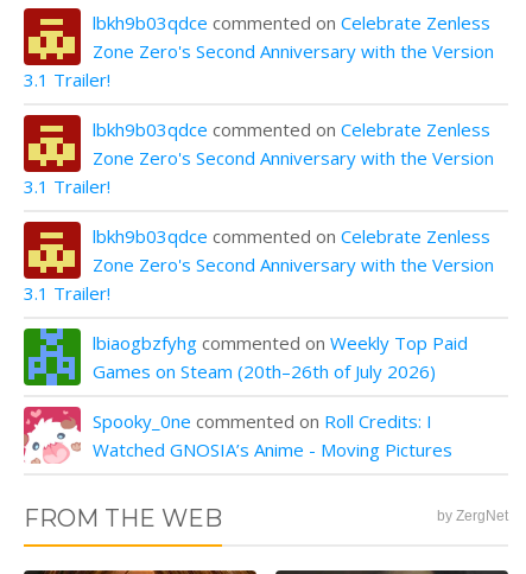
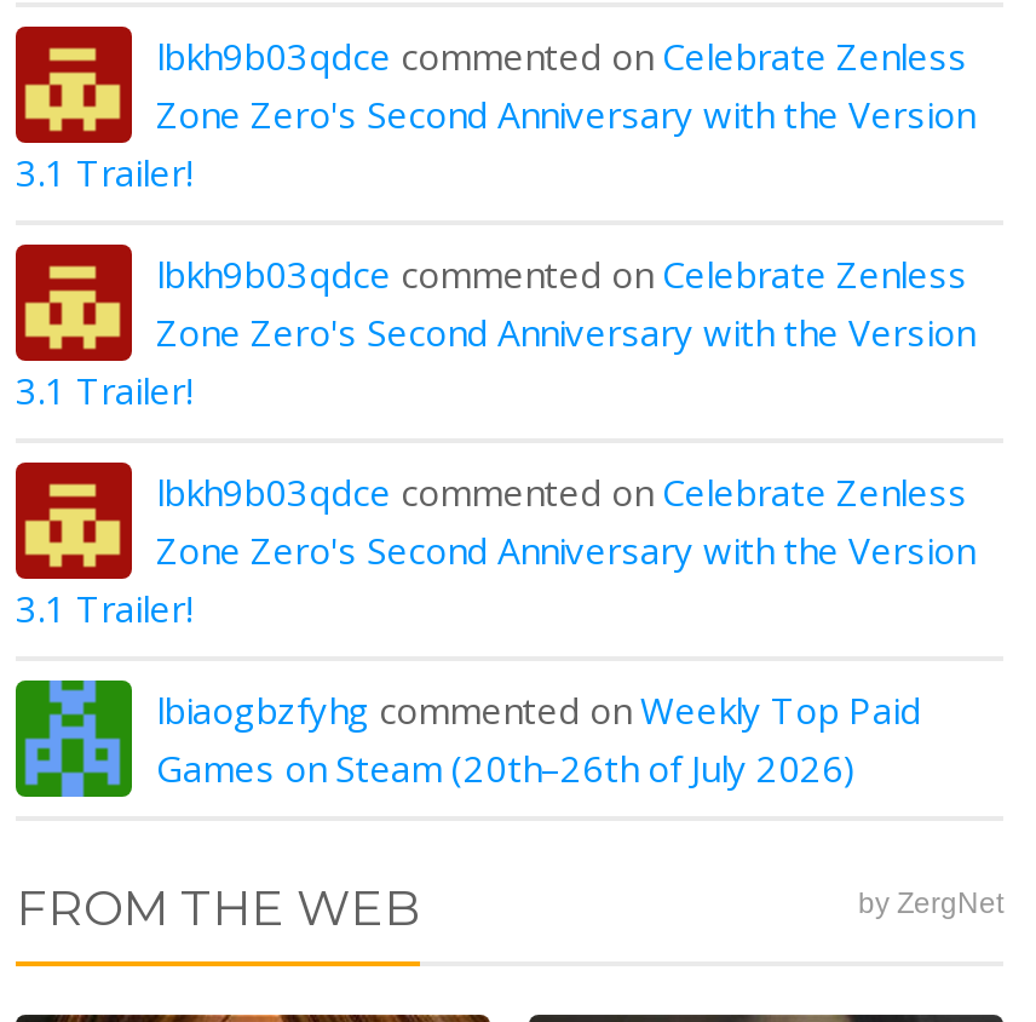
[23,406,452,464] [image] | Spooky_0ne commented on Roll Credits: I | Watched GNOSIA’s Anime - Moving Pictures -> none

